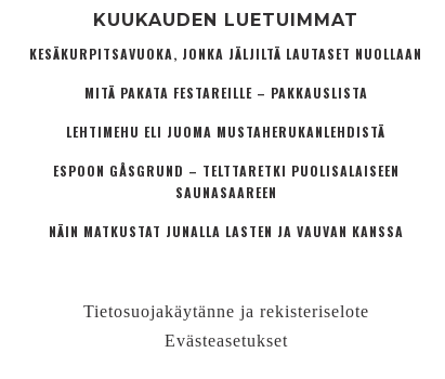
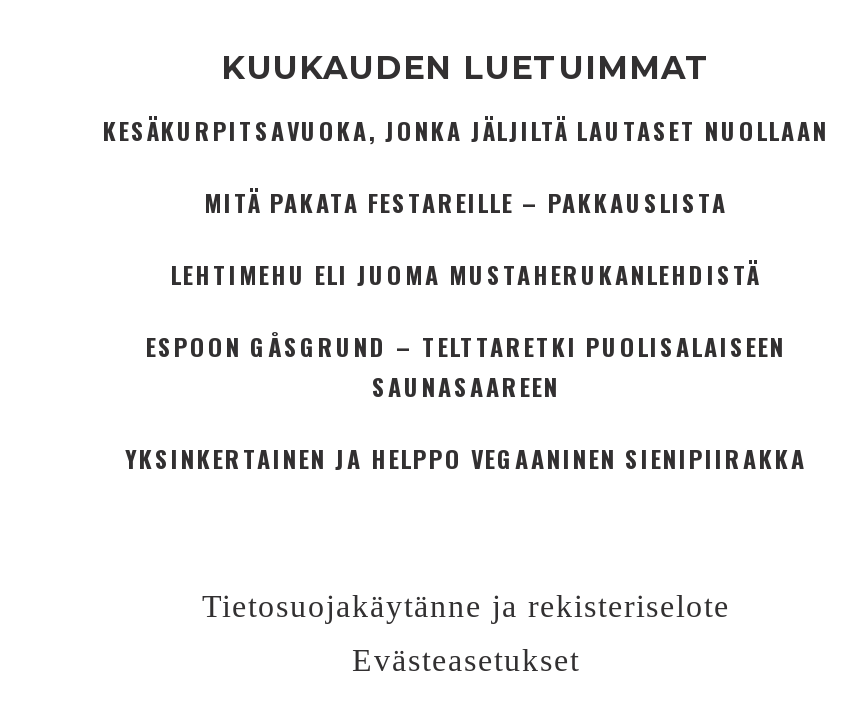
[49,222,404,240] NÄIN MATKUSTAT JUNALLA LASTEN JA VAUVAN KANSSA -> [125,441,807,475] YKSINKERTAINEN JA HELPPO VEGAANINEN SIENIPIIRAKKA

